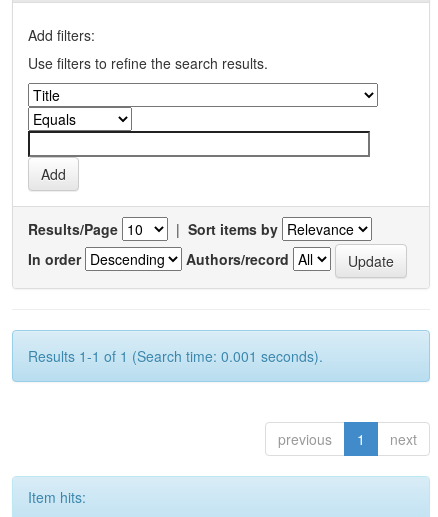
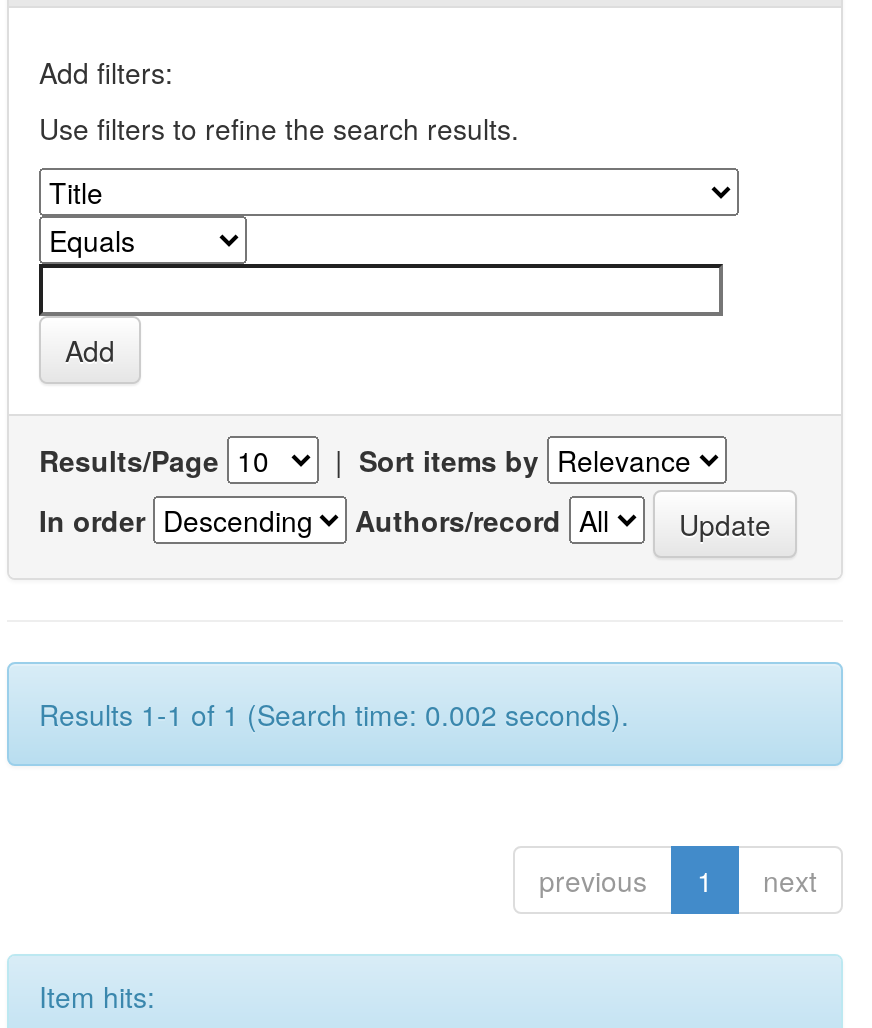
[28,346,323,366] Results 1-1 of 1 (Search time: 0.001 seconds). -> [39,694,629,734] Results 1-1 of 1 (Search time: 0.002 seconds).

